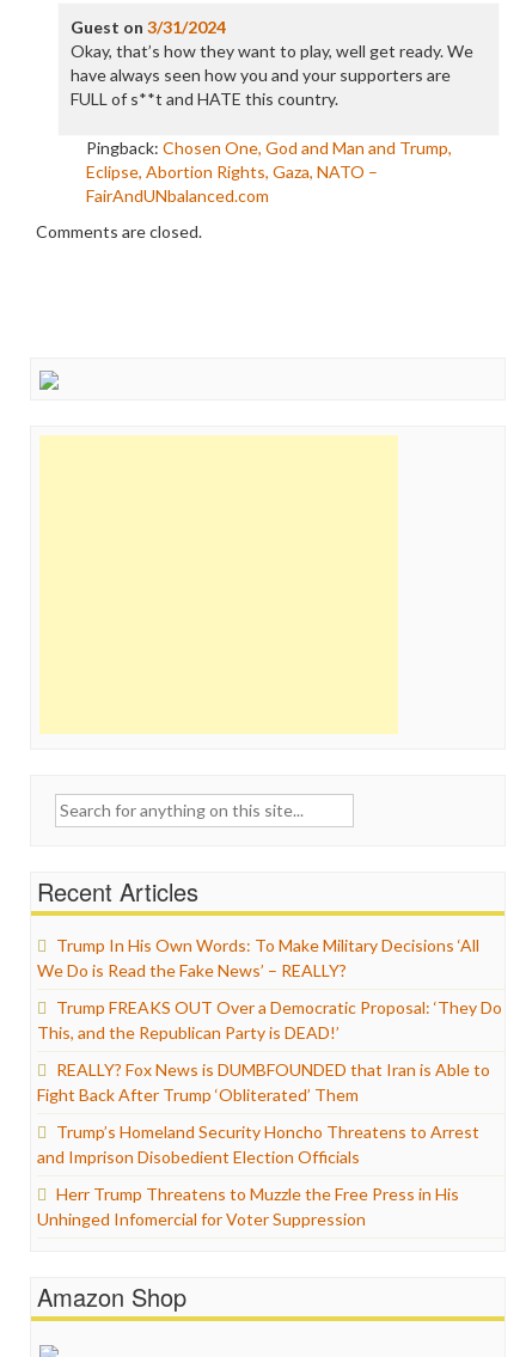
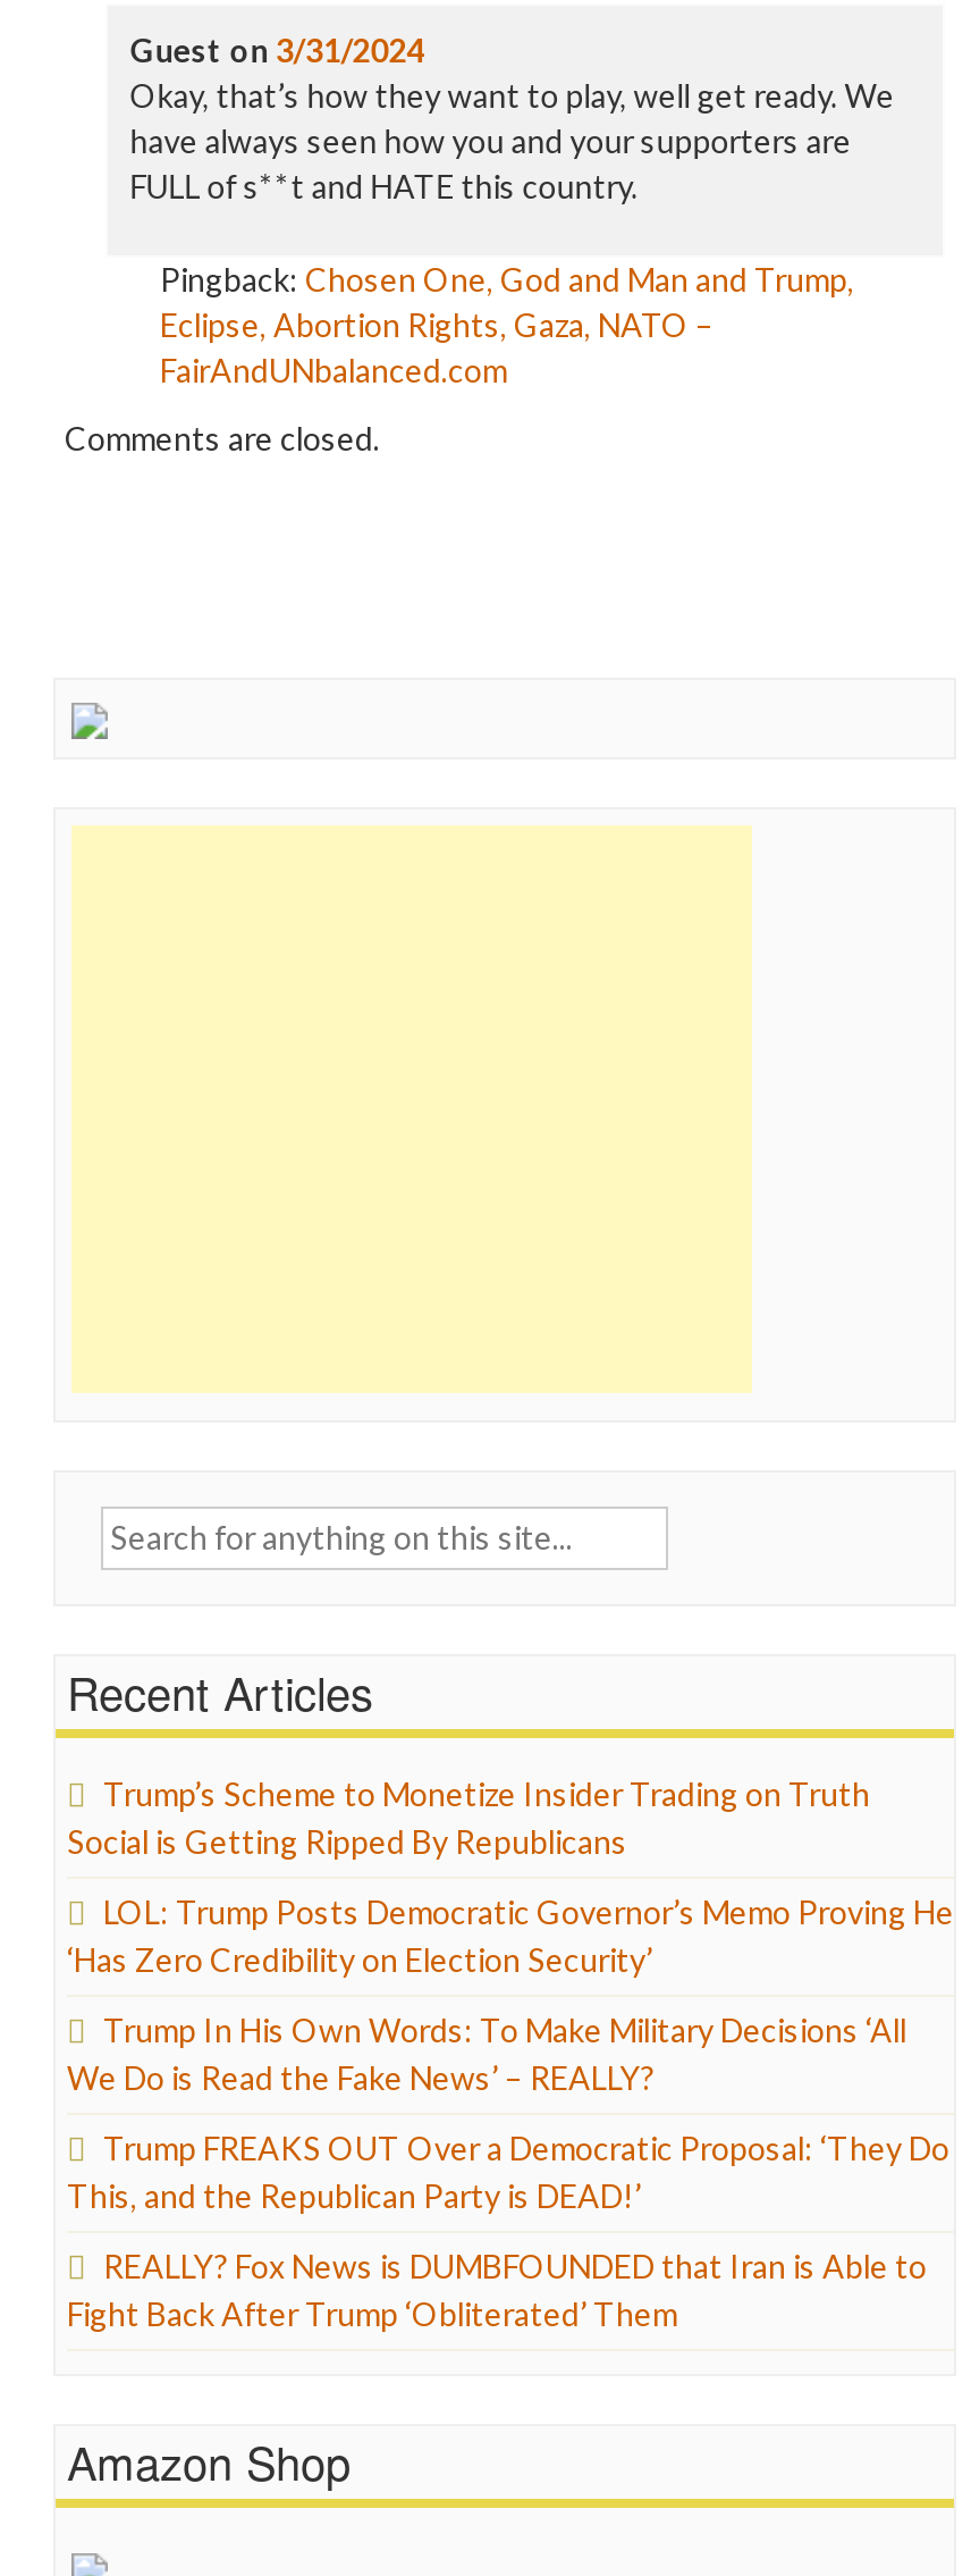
none -> [67,1774,954,1979] Trump’s Scheme to Monetize Insider Trading on Truth | Social is Getting Ripped By Republicans | LOL: Trump Posts Democratic Governor’s Memo Proving He | ‘Has Zero Credibility on Election Security’
moved [37,935,502,1105] -> [67,2011,949,2333]: Trump In His Own Words: To Make Military Decisions ‘All | We Do is Read the Fake News’ – REALLY? | Trump FREAKS OUT Over a Democratic Proposal: ‘They Do | This, and the Republican Party is DEAD!’ | REALLY? Fox News is DUMBFOUNDED that Iran is Able to | Fight Back After Trump ‘Obliterated’ Them
[37,1121,479,1229] Trump’s Homeland Security Honcho Threatens to Arrest | and Imprison Disobedient Election Officials | Herr Trump Threatens to Muzzle the Free Press in His | Unhinged Infomercial for Voter Suppression -> none

